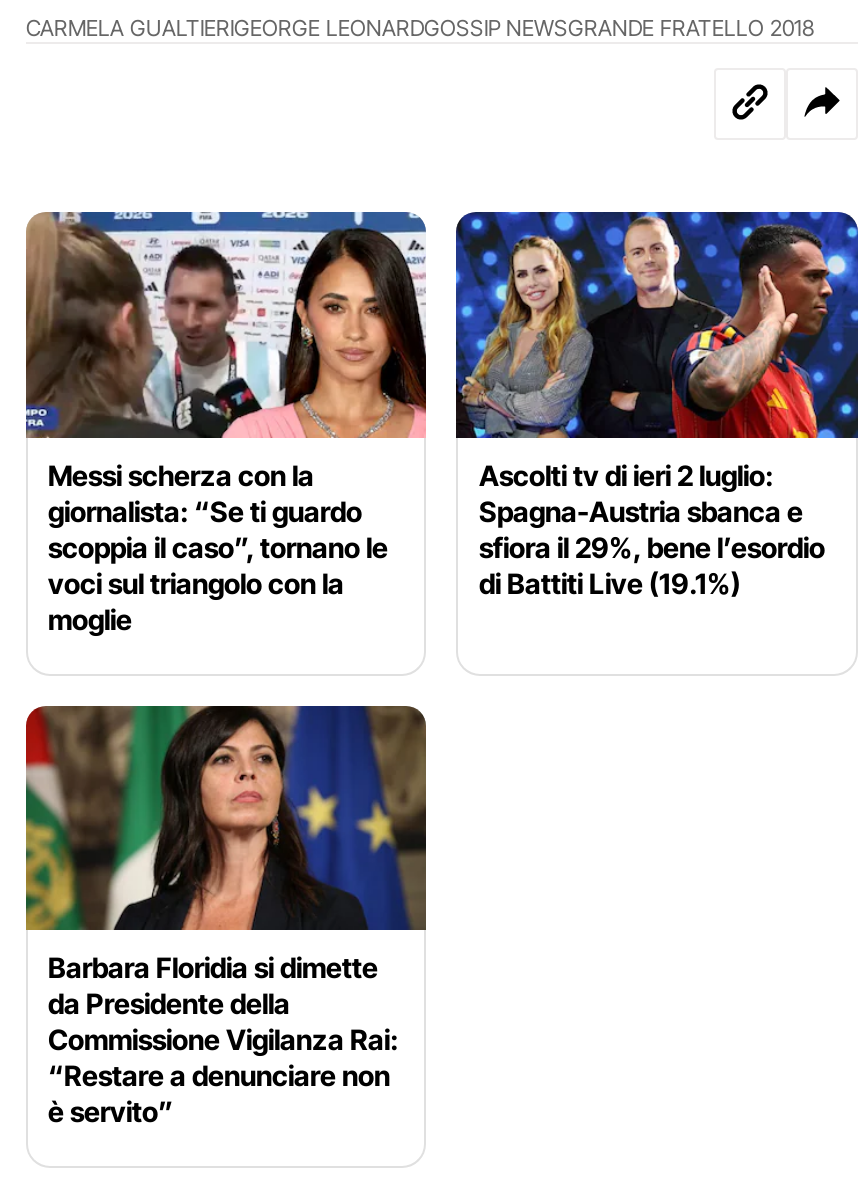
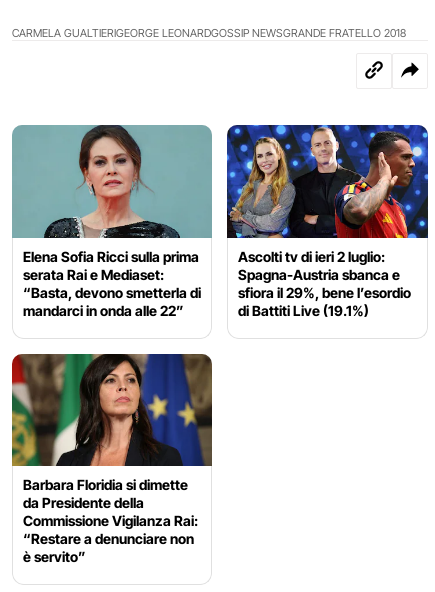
[24,210,428,635] [image] | Messi scherza con la | giornalista: “Se ti guardo | scoppia il caso”, tornano le | voci sul triangolo con la | moglie -> [11,124,213,319] [image] | Elena Sofia Ricci sulla prima | serata Rai e Mediaset: | “Basta, devono smetterla di | mandarci in onda alle 22”

